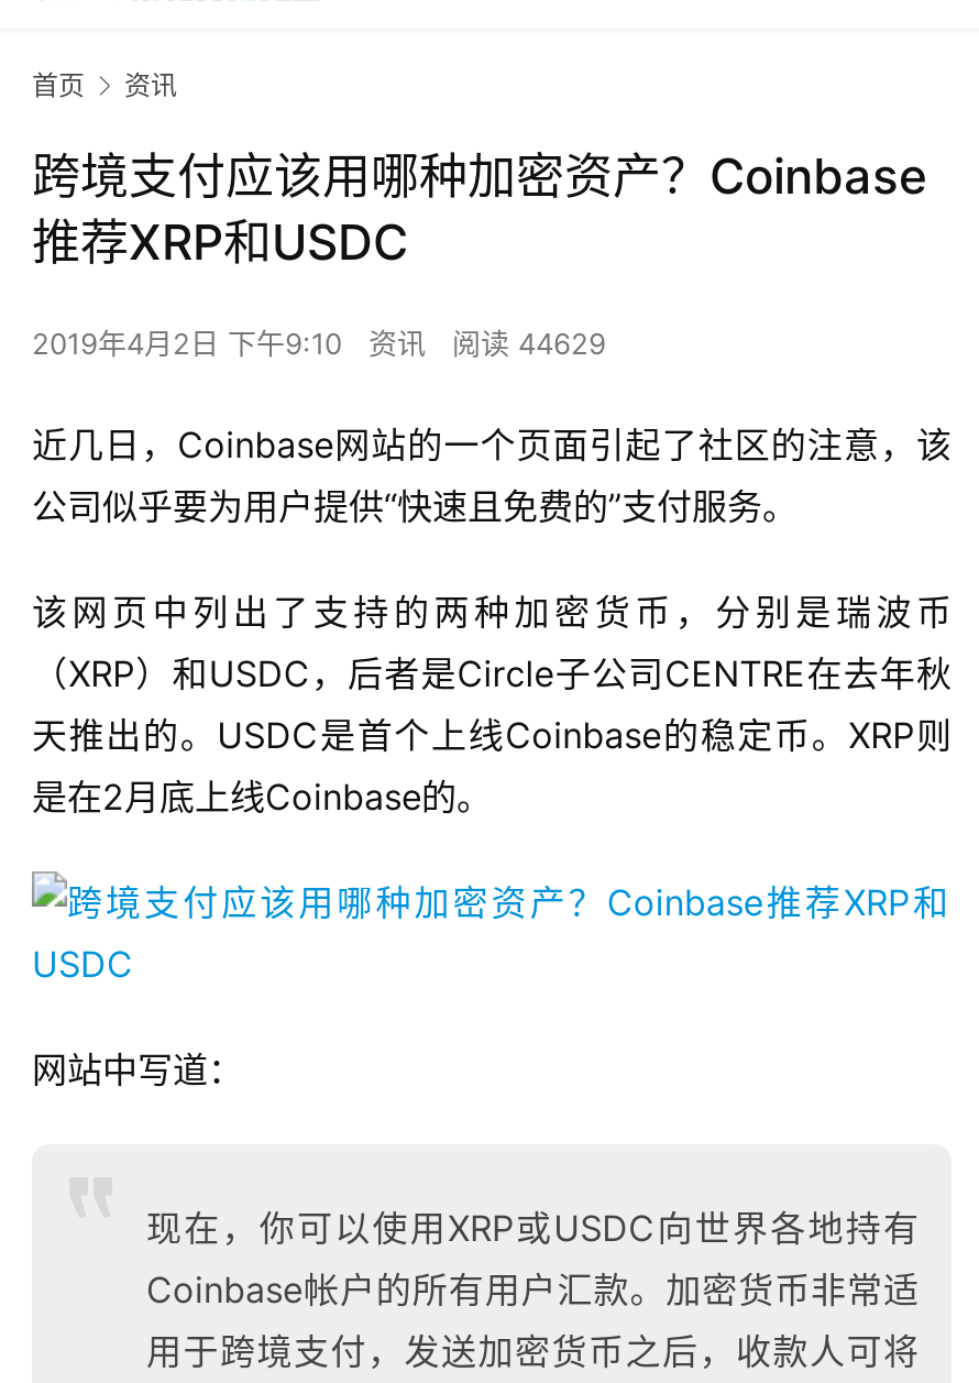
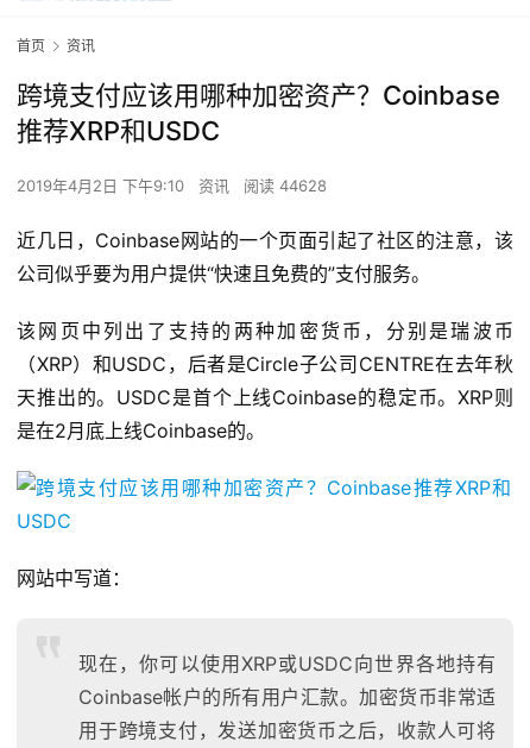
[32,326,606,361] 2019年4月2日 下午9:10 资讯 阅读 44629 -> [17,176,327,195] 2019年4月2日 下午9:10 资讯 阅读 44628

